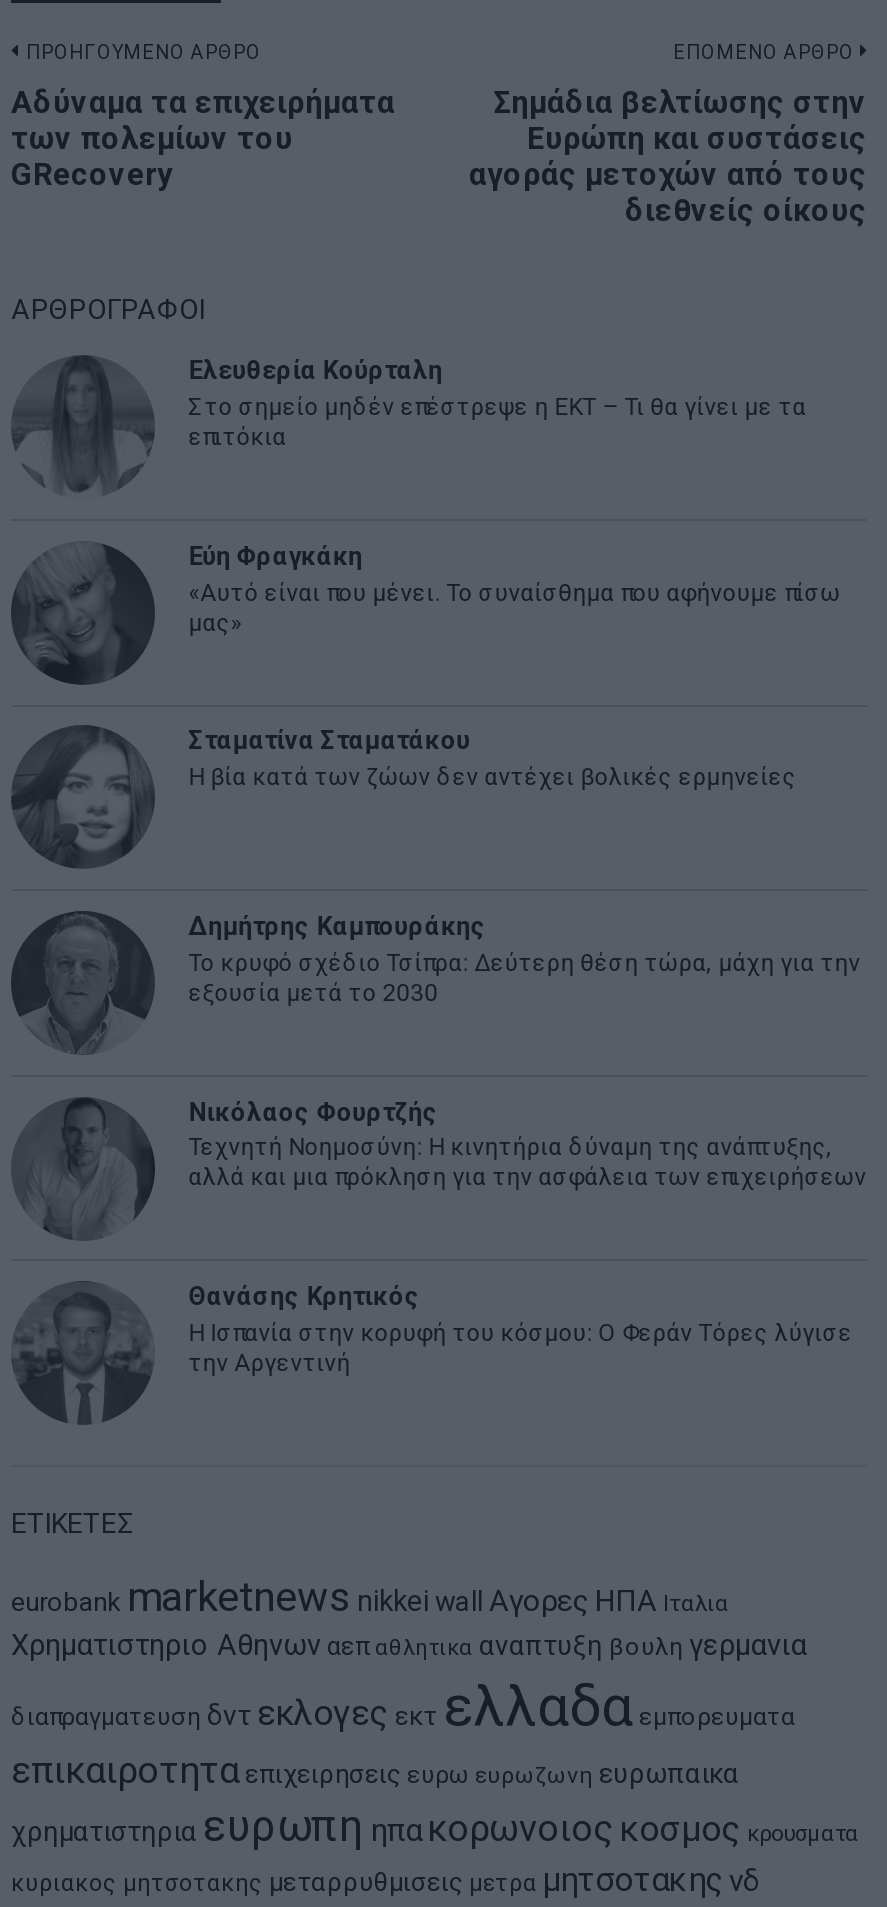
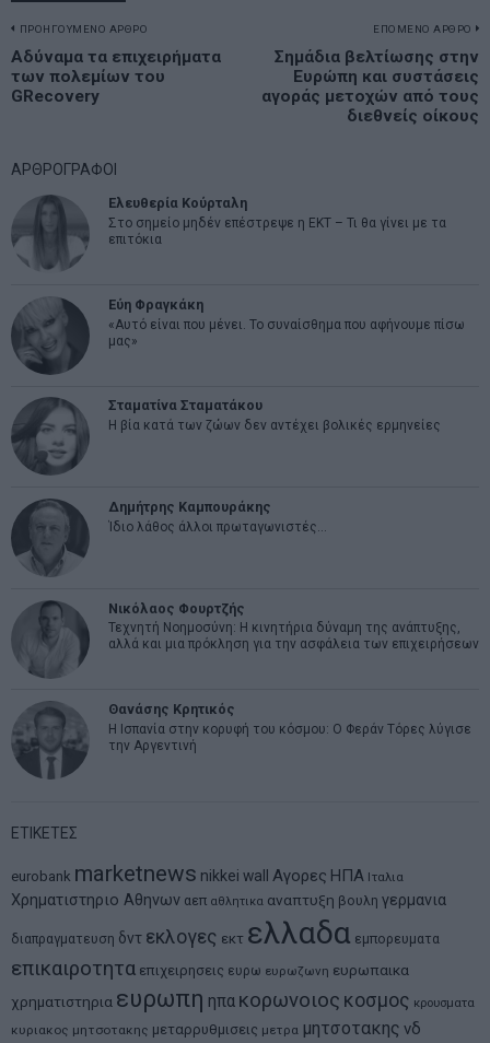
[189,949,861,1007] Το κρυφό σχέδιο Τσίπρα: Δεύτερη θέση τώρα, μάχη για την | εξουσία μετά το 2030 -> [108,519,327,534] Ίδιο λάθος άλλοι πρωταγωνιστές…

